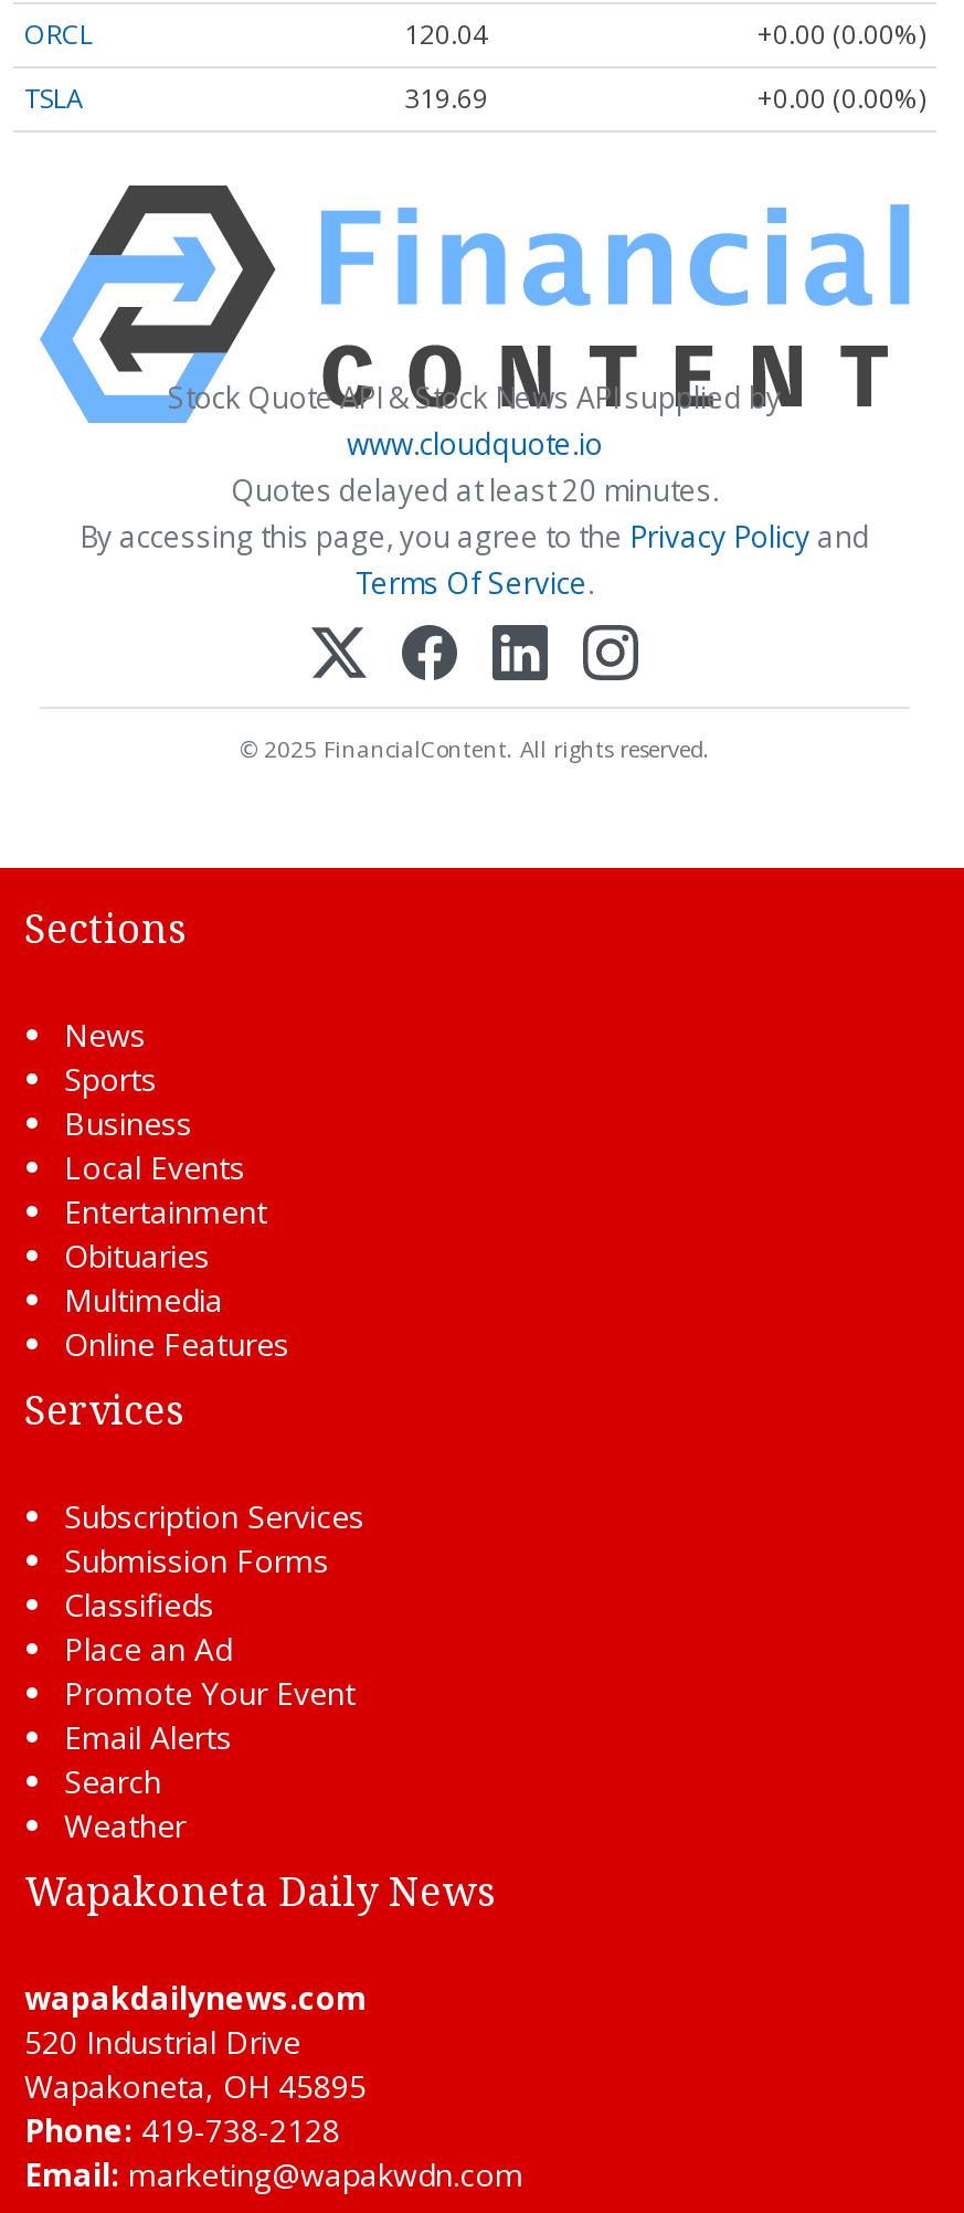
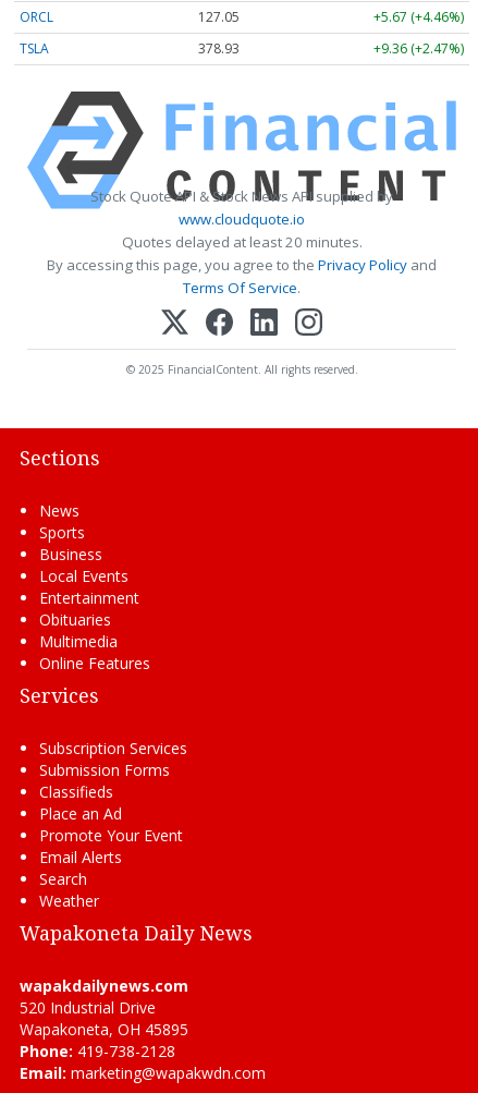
[404,14,488,52] 120.04 -> [198,7,240,26] 127.05
[758,14,925,52] +0.00 (0.00%) -> [373,7,464,26] +5.67 (+4.46%)
[404,78,488,116] 319.69 -> [198,39,240,57] 378.93
[758,78,925,116] +0.00 (0.00%) -> [373,39,464,57] +9.36 (+2.47%)

